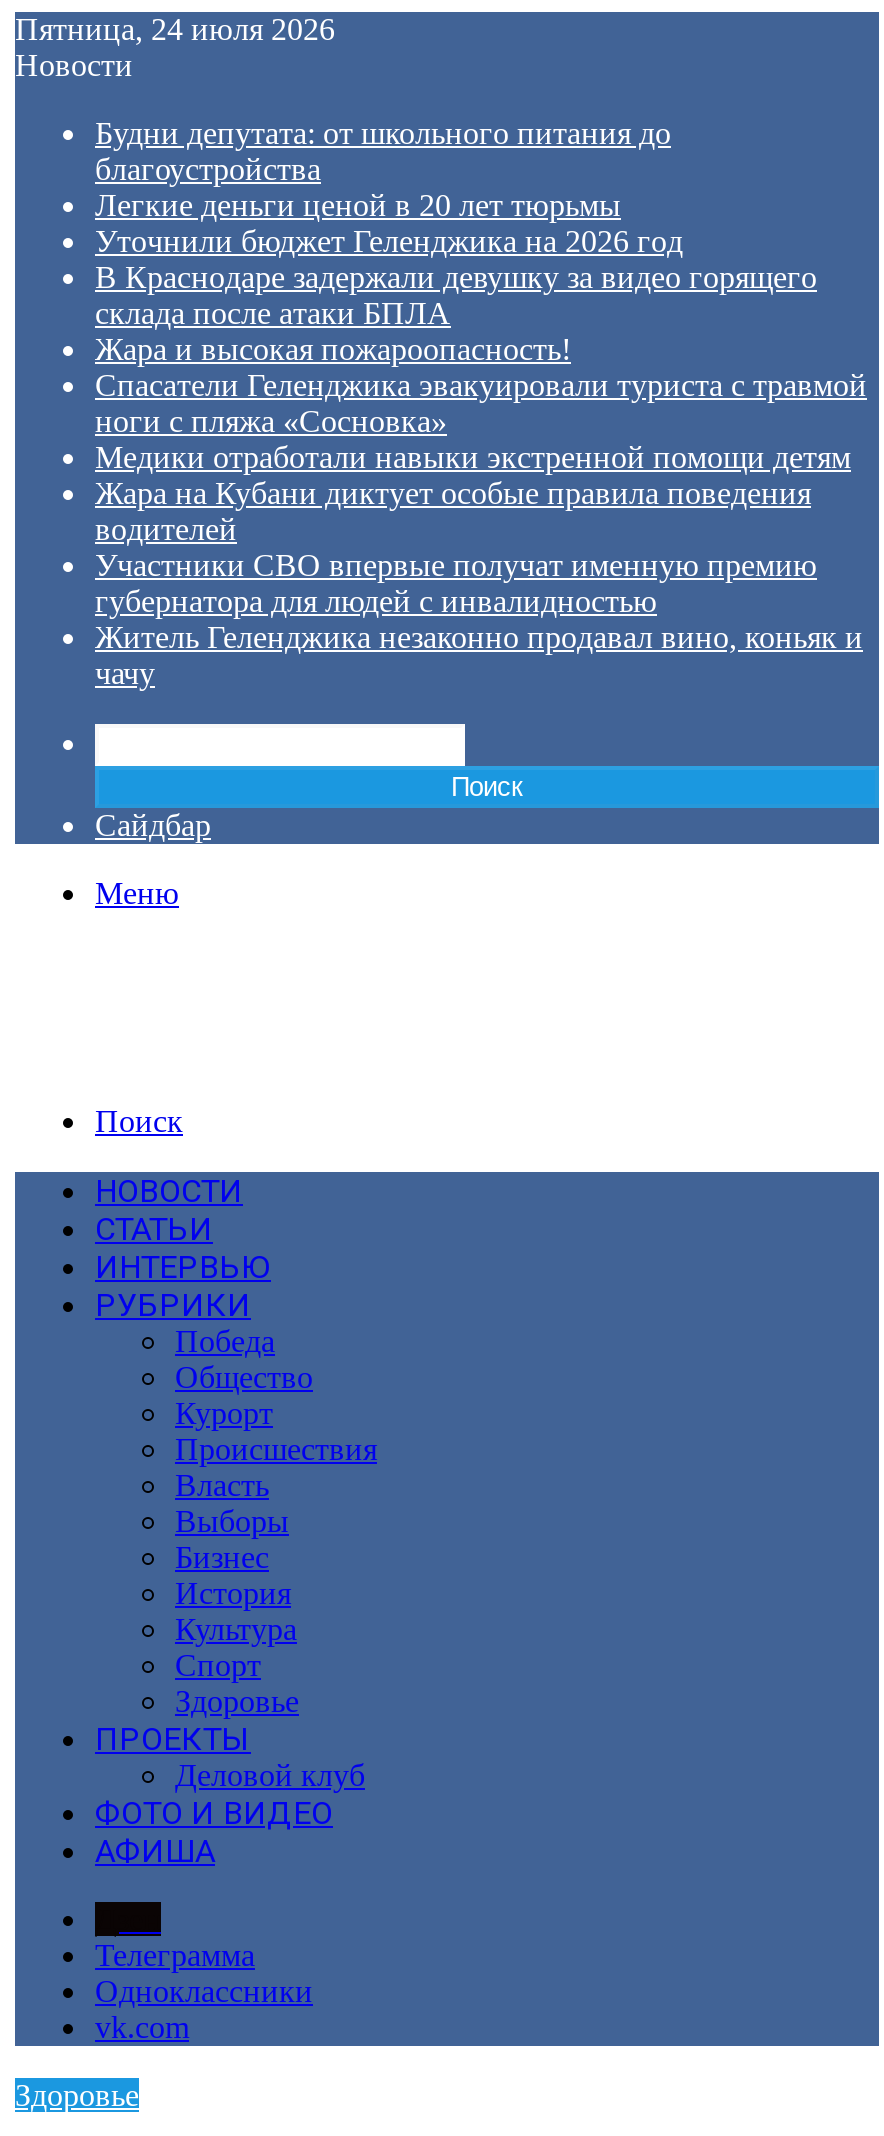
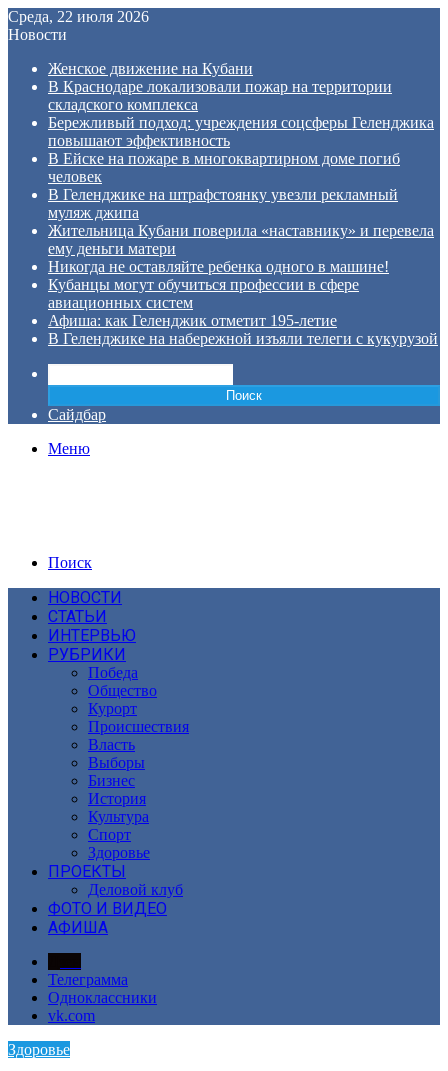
[15,12,335,46] Пятница, 24 июля 2026 -> [8,8,149,25] Среда, 22 июля 2026
[95,116,867,690] Будни депутата: от школьного питания до | благоустройства | Легкие деньги ценой в 20 лет тюрьмы | Уточнили бюджет Геленджика на 2026 год | В Краснодаре задержали девушку за видео горящего | склада после атаки БПЛА | Жара и высокая пожароопасность! | Спасатели Геленджика эвакуировали туриста с травмой | ноги с пляжа «Сосновка» | Медики отработали навыки экстренной помощи детям | Жара на Кубани диктует особые правила поведения | водителей | Участники СВО впервые получат именную премию | губернатора для людей с инвалидностью | Житель Геленджика незаконно продавал вино, коньяк и | чачу -> [48,60,438,347] Женское движение на Кубани | В Краснодаре локализовали пожар на территории | складского комплекса | Бережливый подход: учреждения соцсферы Геленджика | повышают эффективность | В Ейске на пожаре в многоквартирном доме погиб | человек | В Геленджике на штрафстоянку увезли рекламный | муляж джипа | Жительница Кубани поверила «наставнику» и перевела | ему деньги матери | Никогда не оставляйте ребенка одного в машине! | Кубанцы могут обучиться профессии в сфере | авиационных систем | Афиша: как Геленджик отметит 195-летие | В Геленджике на набережной изъяли телеги с кукурузой

